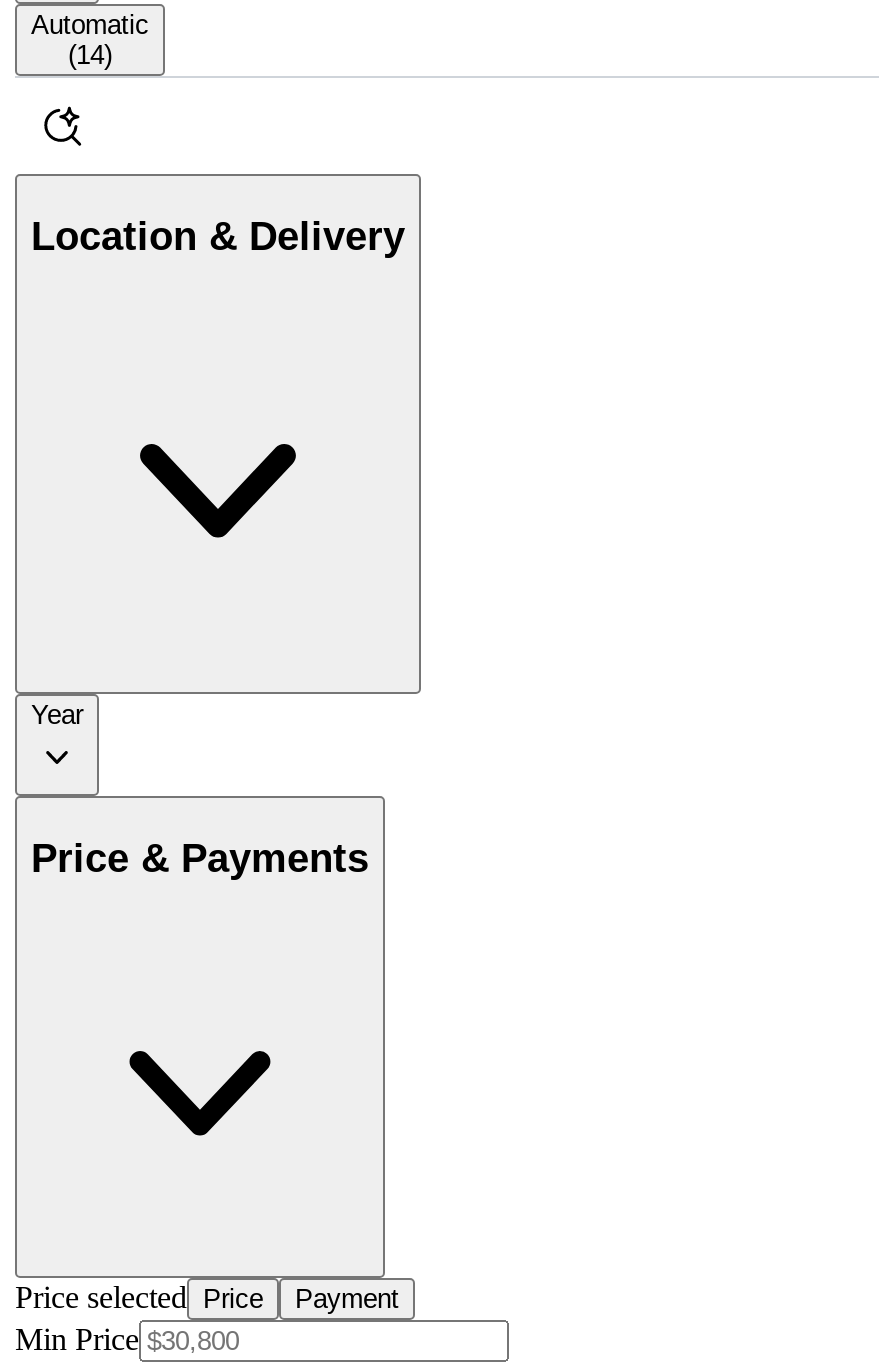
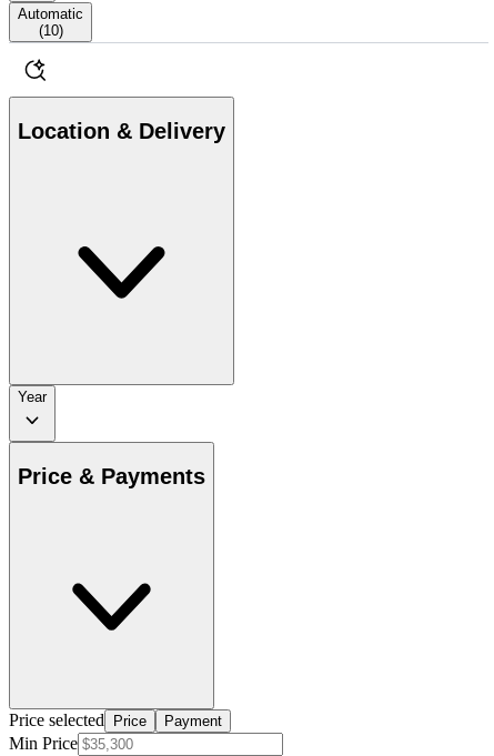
[68,40,112,70] (14) -> [38,22,63,39] (10)

